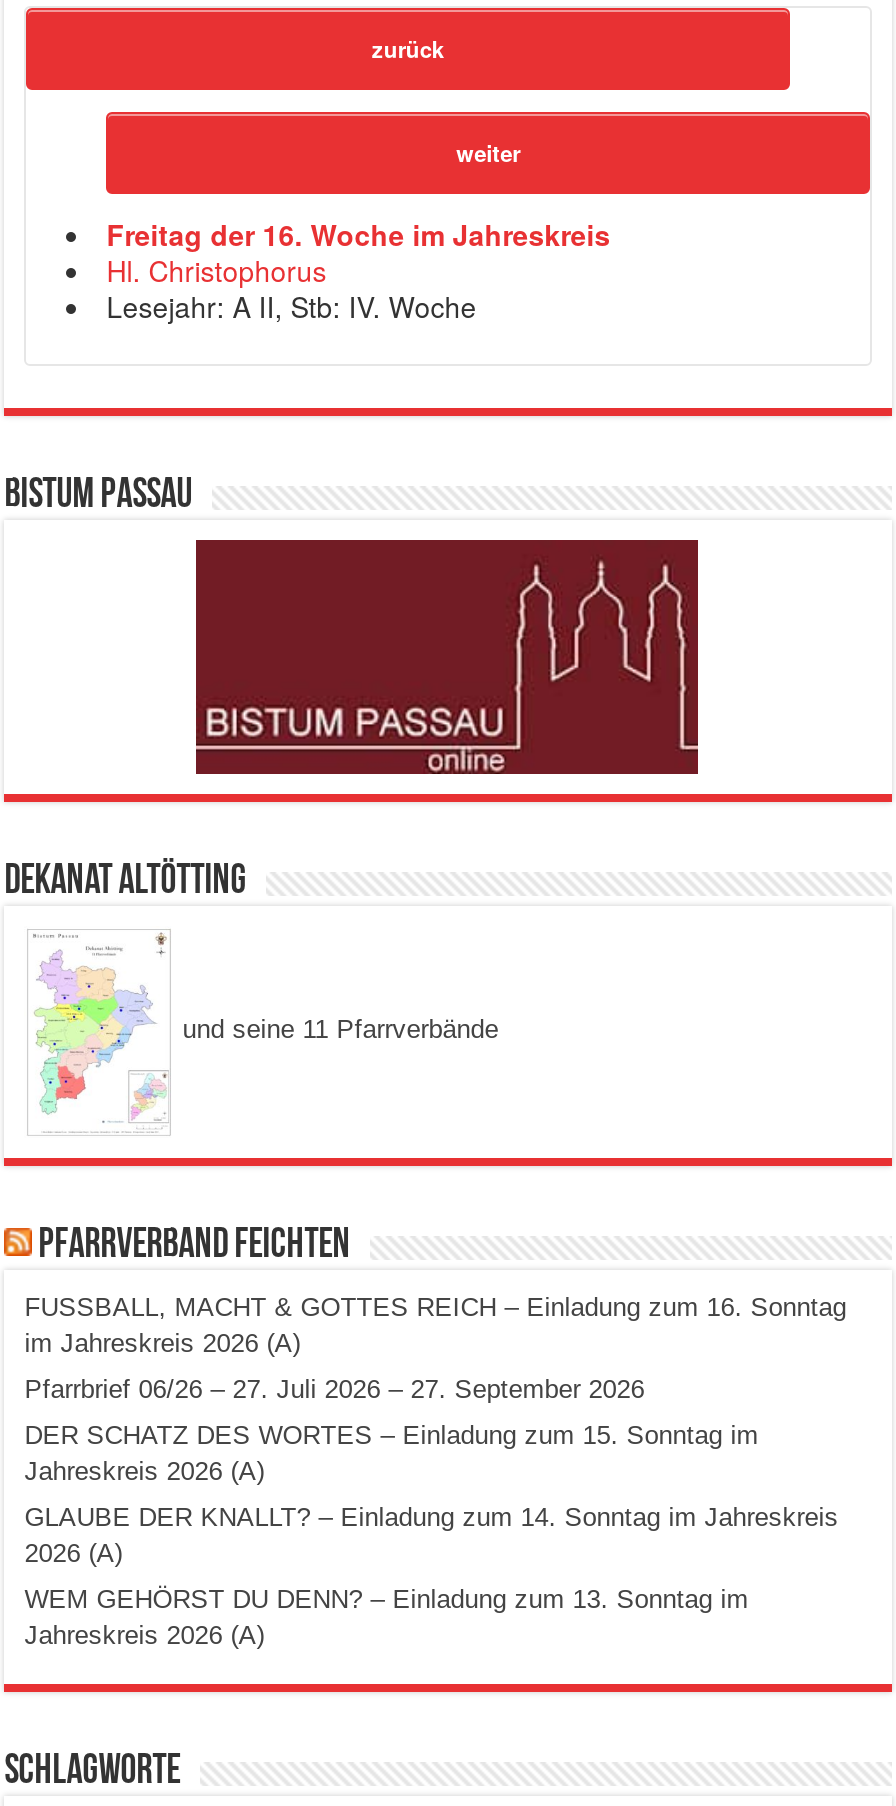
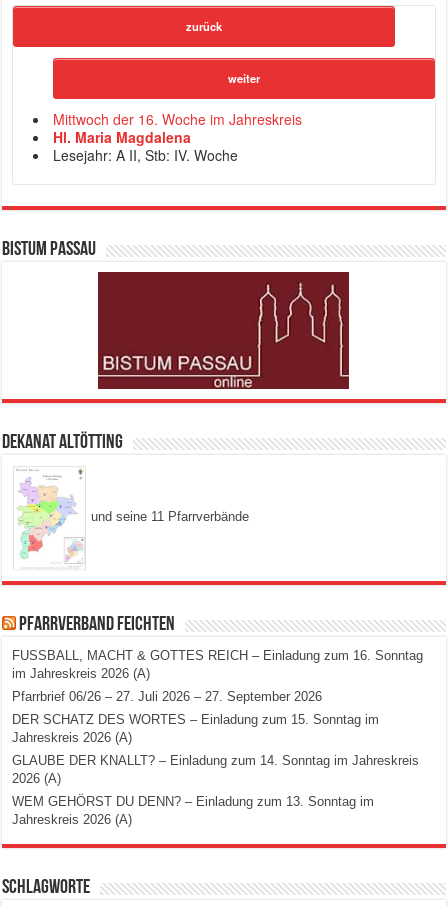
[106,215,610,291] Freitag der 16. Woche im Jahreskreis | Hl. Christophorus -> [53,109,302,147] Mittwoch der 16. Woche im Jahreskreis | Hl. Maria Magdalena

